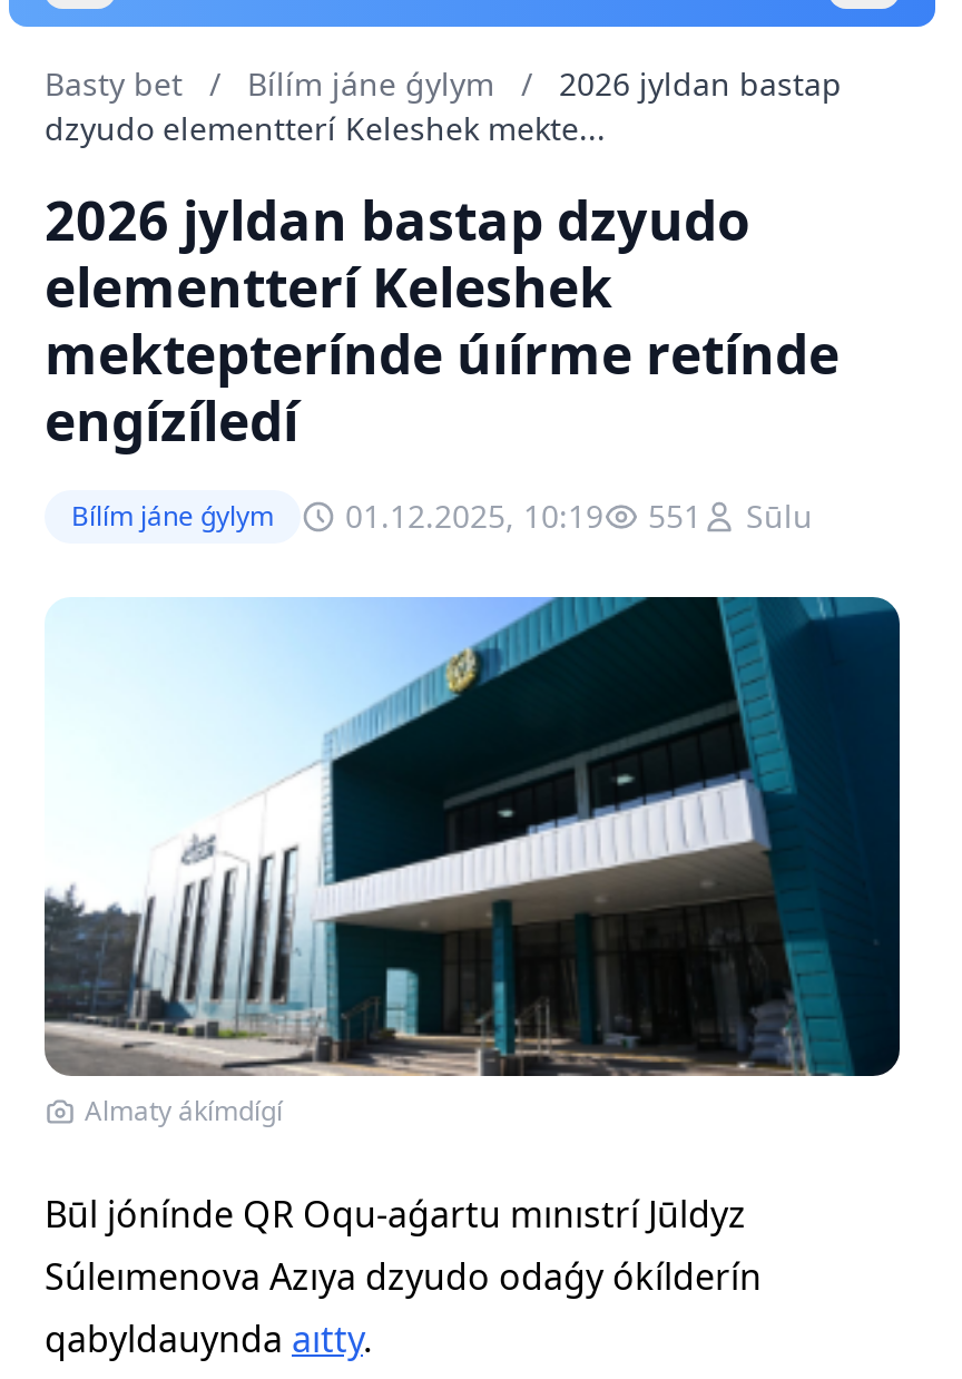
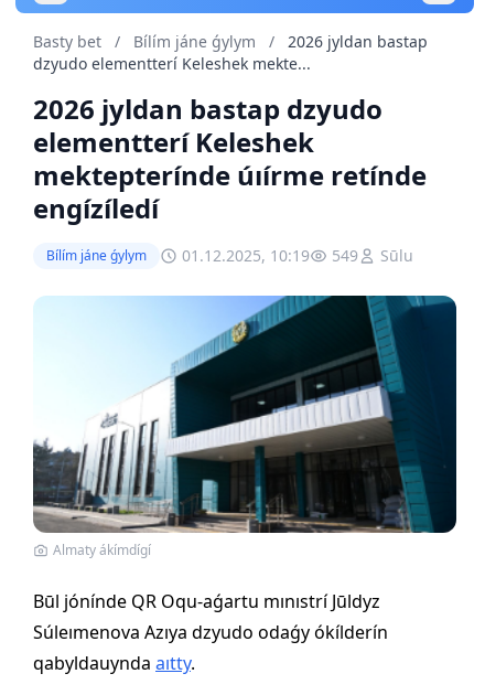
[71,494,813,536] Bílím jáne ǵylym 01.12.2025, 10:19 551 Sūlu -> [46,245,413,266] Bílím jáne ǵylym 01.12.2025, 10:19 549 Sūlu

